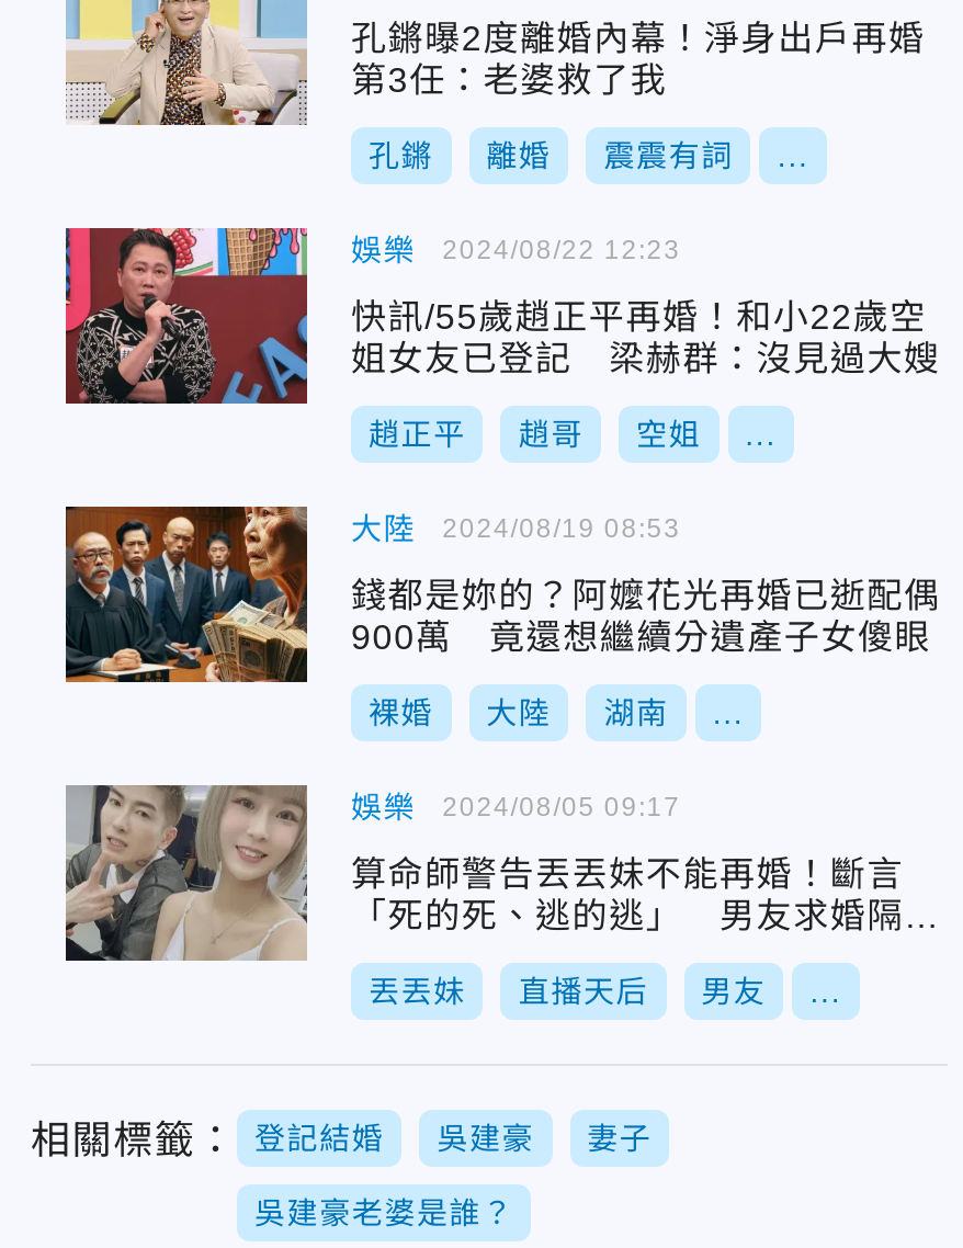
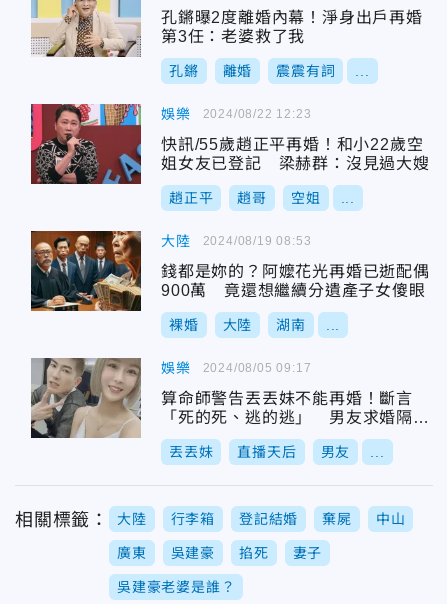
[31,1119,384,1162] 相關標籤： 登記結婚 -> [15,510,405,561] 相關標籤： 大陸 | 行李箱 | 登記結婚 | 棄屍 | 中山 | 廣東
none -> [239,545,269,561] 掐死

